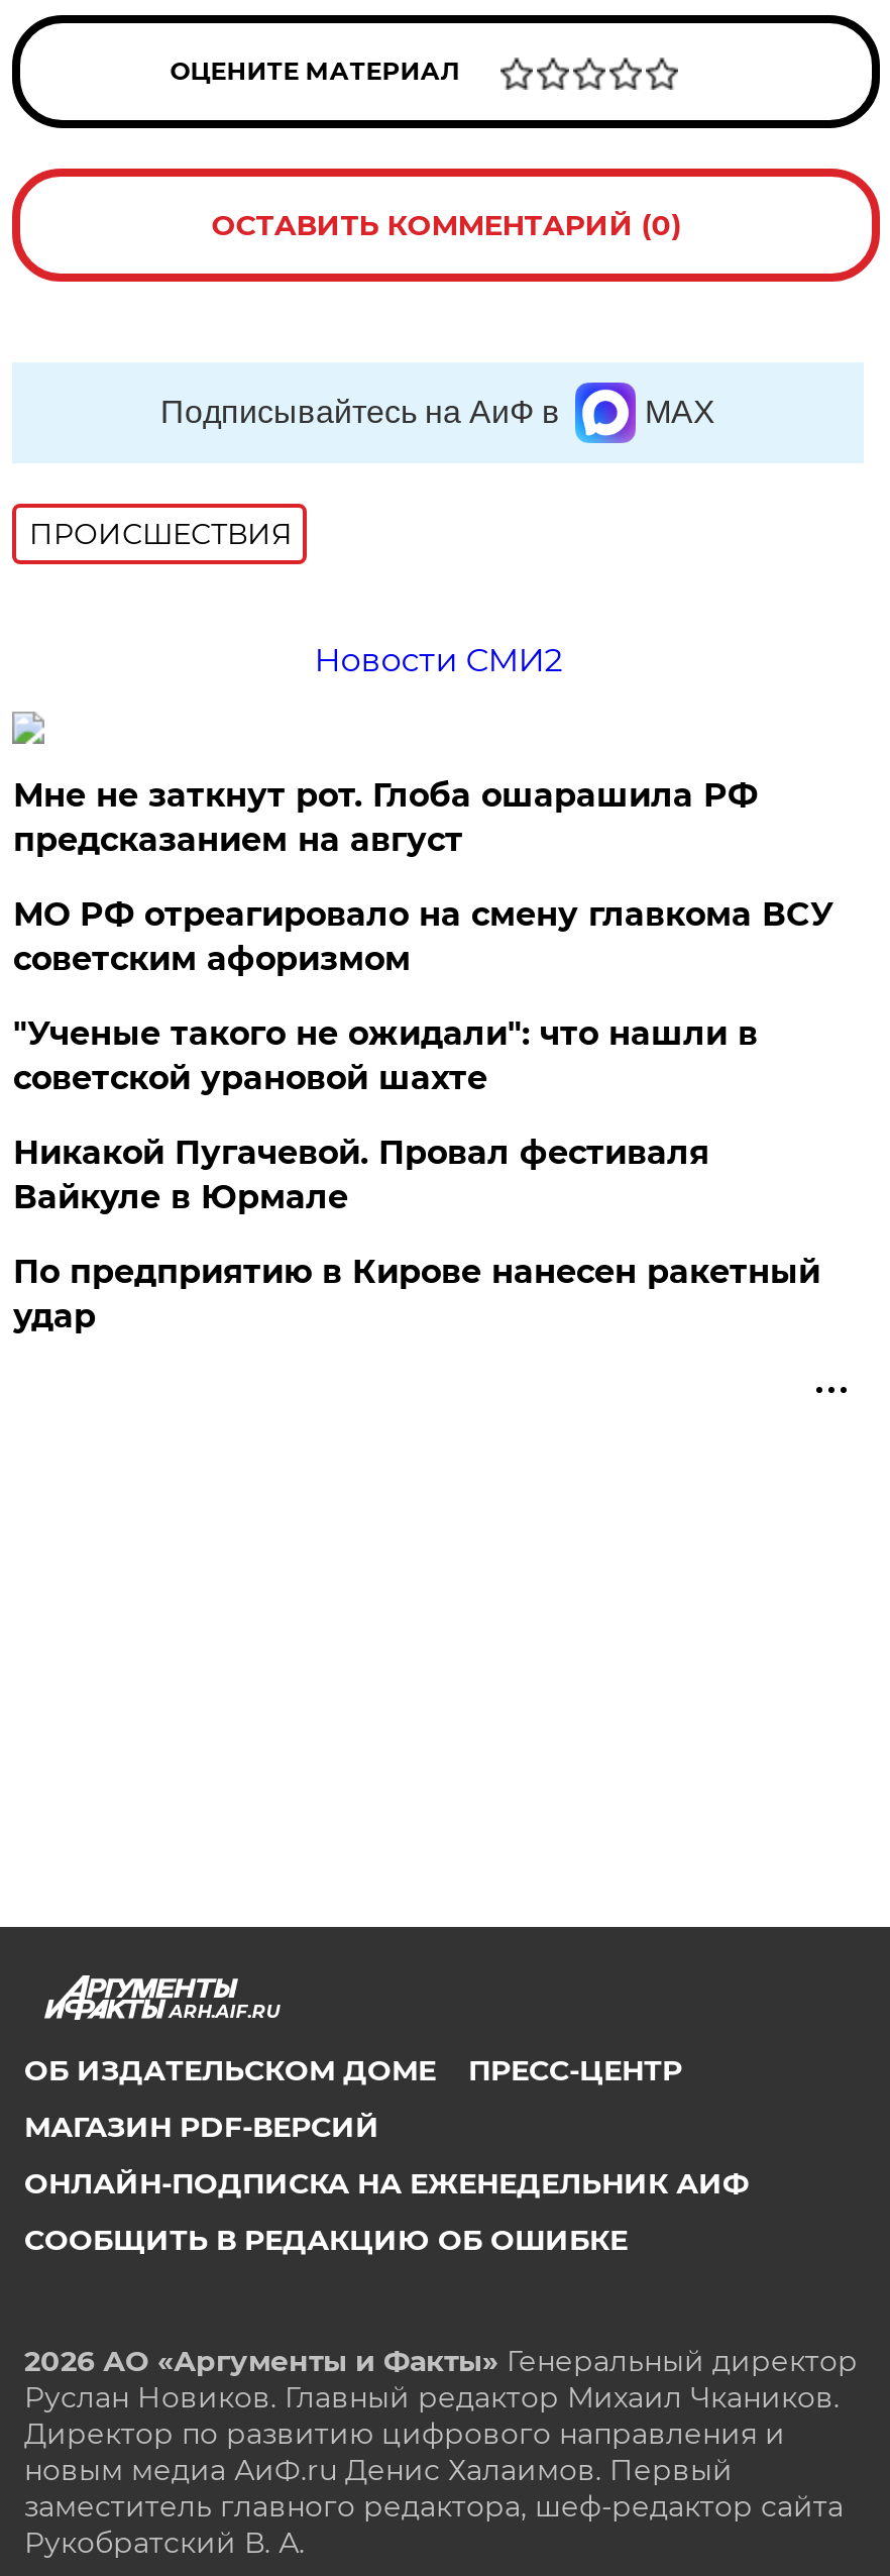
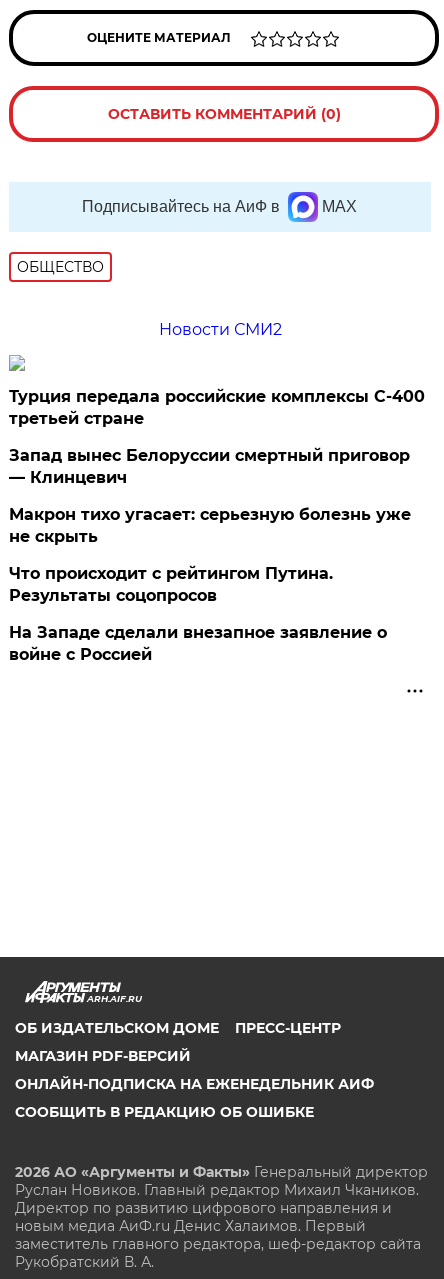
[29,516,291,552] ПРОИСШЕСТВИЯ -> [17,258,104,276] ОБЩЕСТВО
[13,776,758,859] Мне не заткнут рот. Глоба ошарашила РФ | предсказанием на август -> [9,387,425,428] Турция передала российские комплексы С-400 | третьей стране
[13,895,834,978] МО РФ отреагировало на смену главкома ВСУ | советским афоризмом -> [9,446,410,487] Запад вынес Белоруссии смертный приговор | — Клинцевич
[13,1014,758,1097] "Ученые такого не ожидали": что нашли в | советской урановой шахте -> [9,505,411,546] Макрон тихо угасает: серьезную болезнь уже | не скрыть
[13,1134,709,1216] Никакой Пугачевой. Провал фестиваля | Вайкуле в Юрмале -> [9,564,333,605] Что происходит с рейтингом Путина. | Результаты соцопросов
[13,1253,820,1335] По предприятию в Кирове нанесен ракетный | удар -> [9,623,387,664] На Западе сделали внезапное заявление о | войне с Россией

